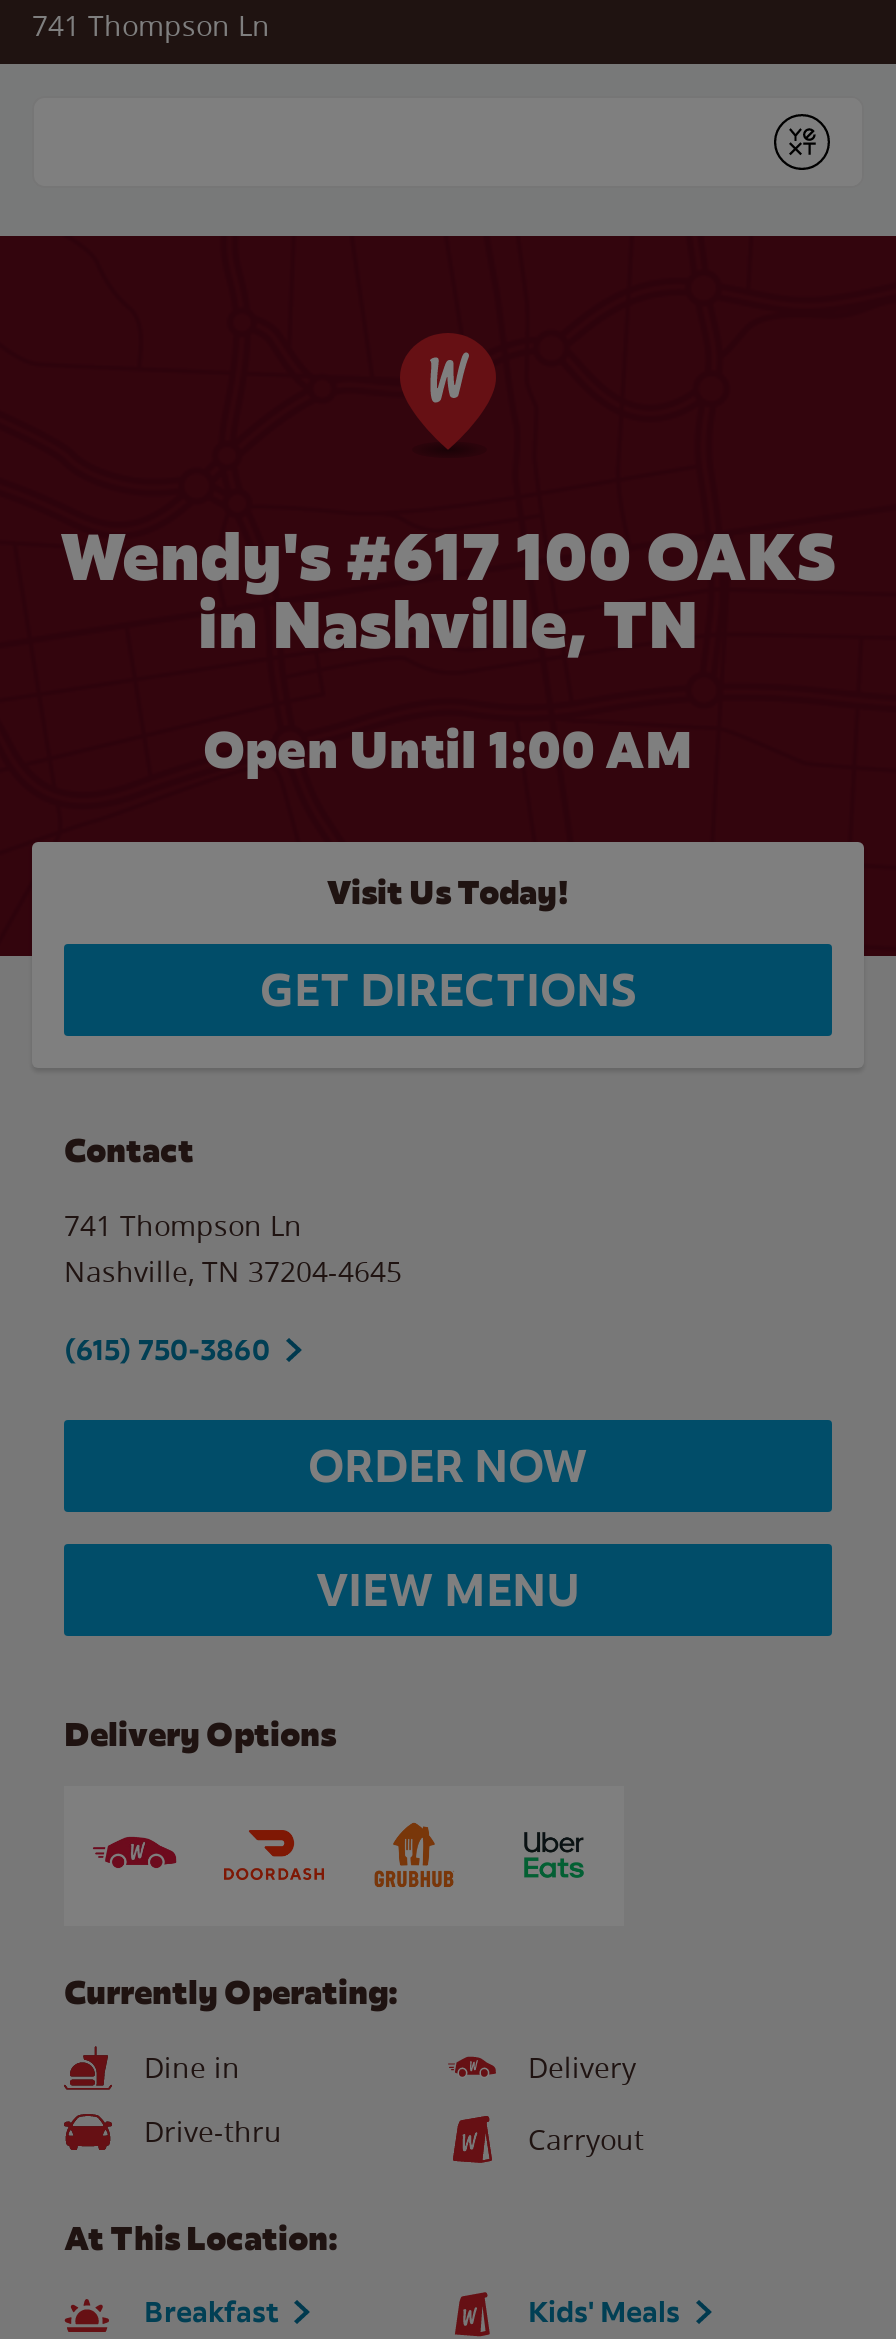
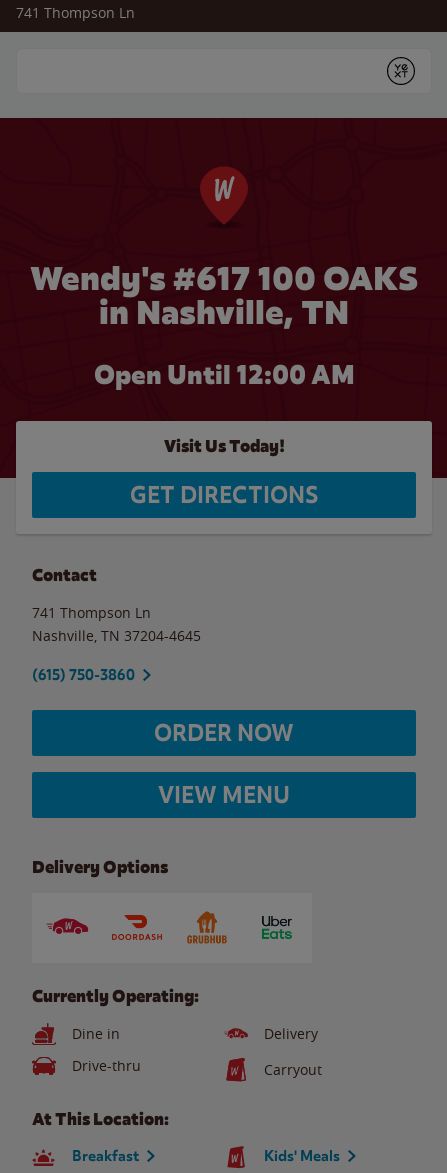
[203,716,693,784] Open Until 1:00 AM -> [93,358,354,392] Open Until 12:00 AM

